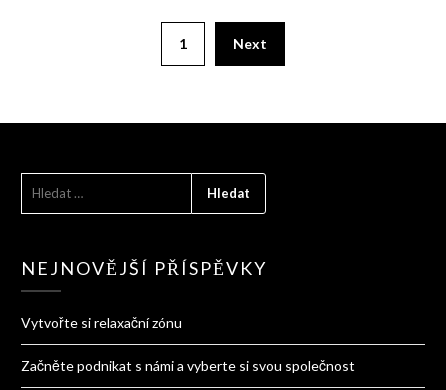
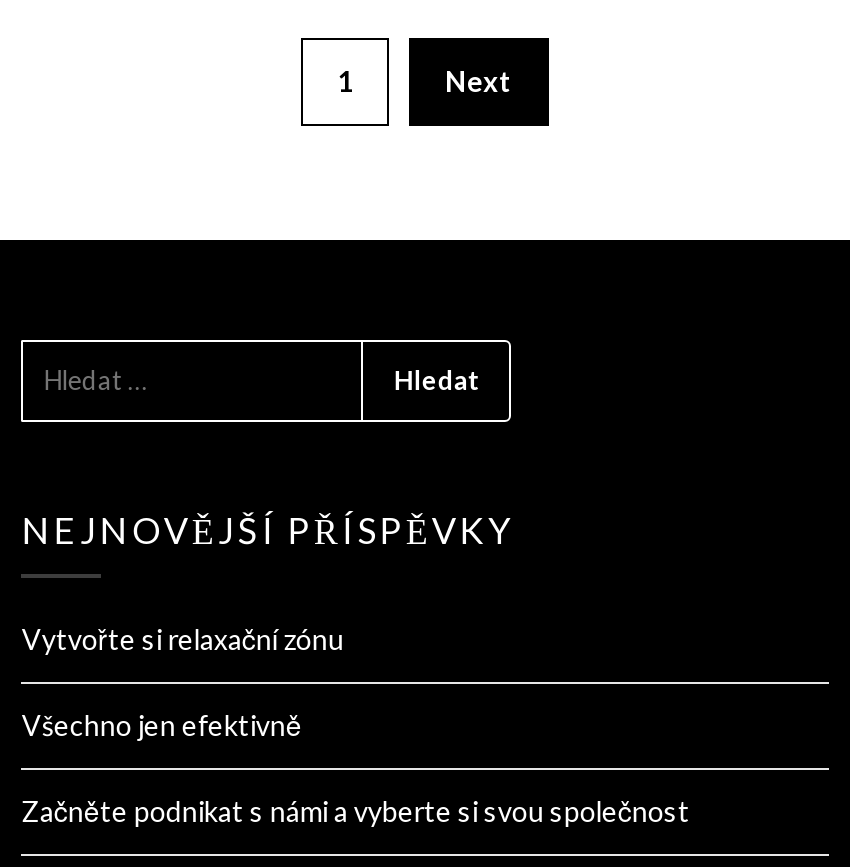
none -> [22,707,302,741] Všechno jen efektivně

